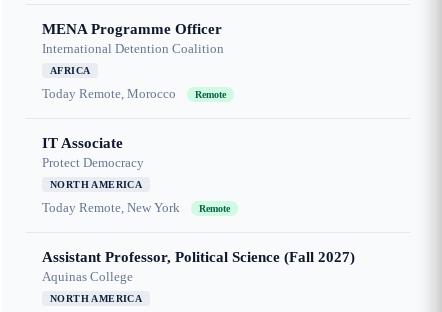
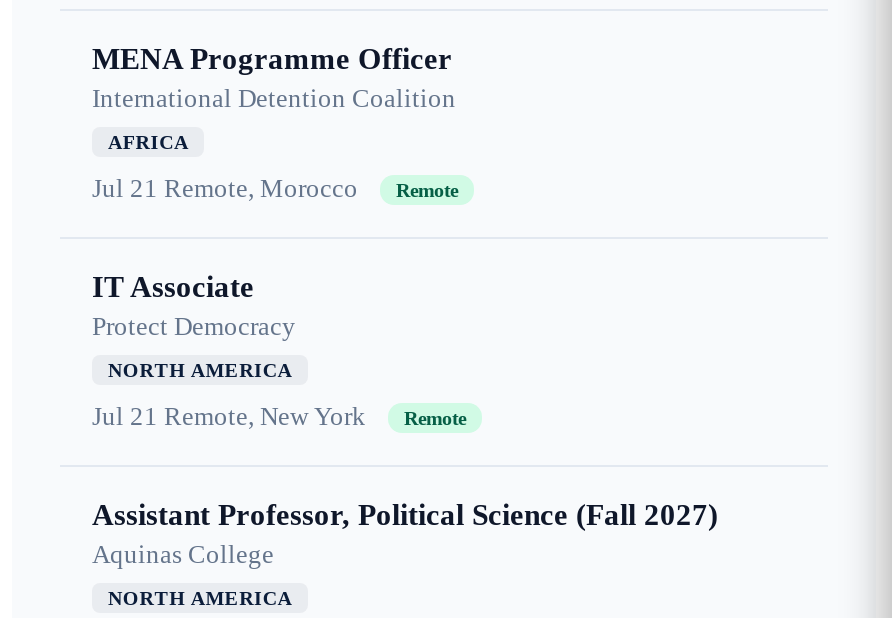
[42,86,176,101] Today Remote, Morocco -> [92,173,358,203] Jul 21 Remote, Morocco
[42,200,180,215] Today Remote, New York -> [92,401,366,431] Jul 21 Remote, New York

